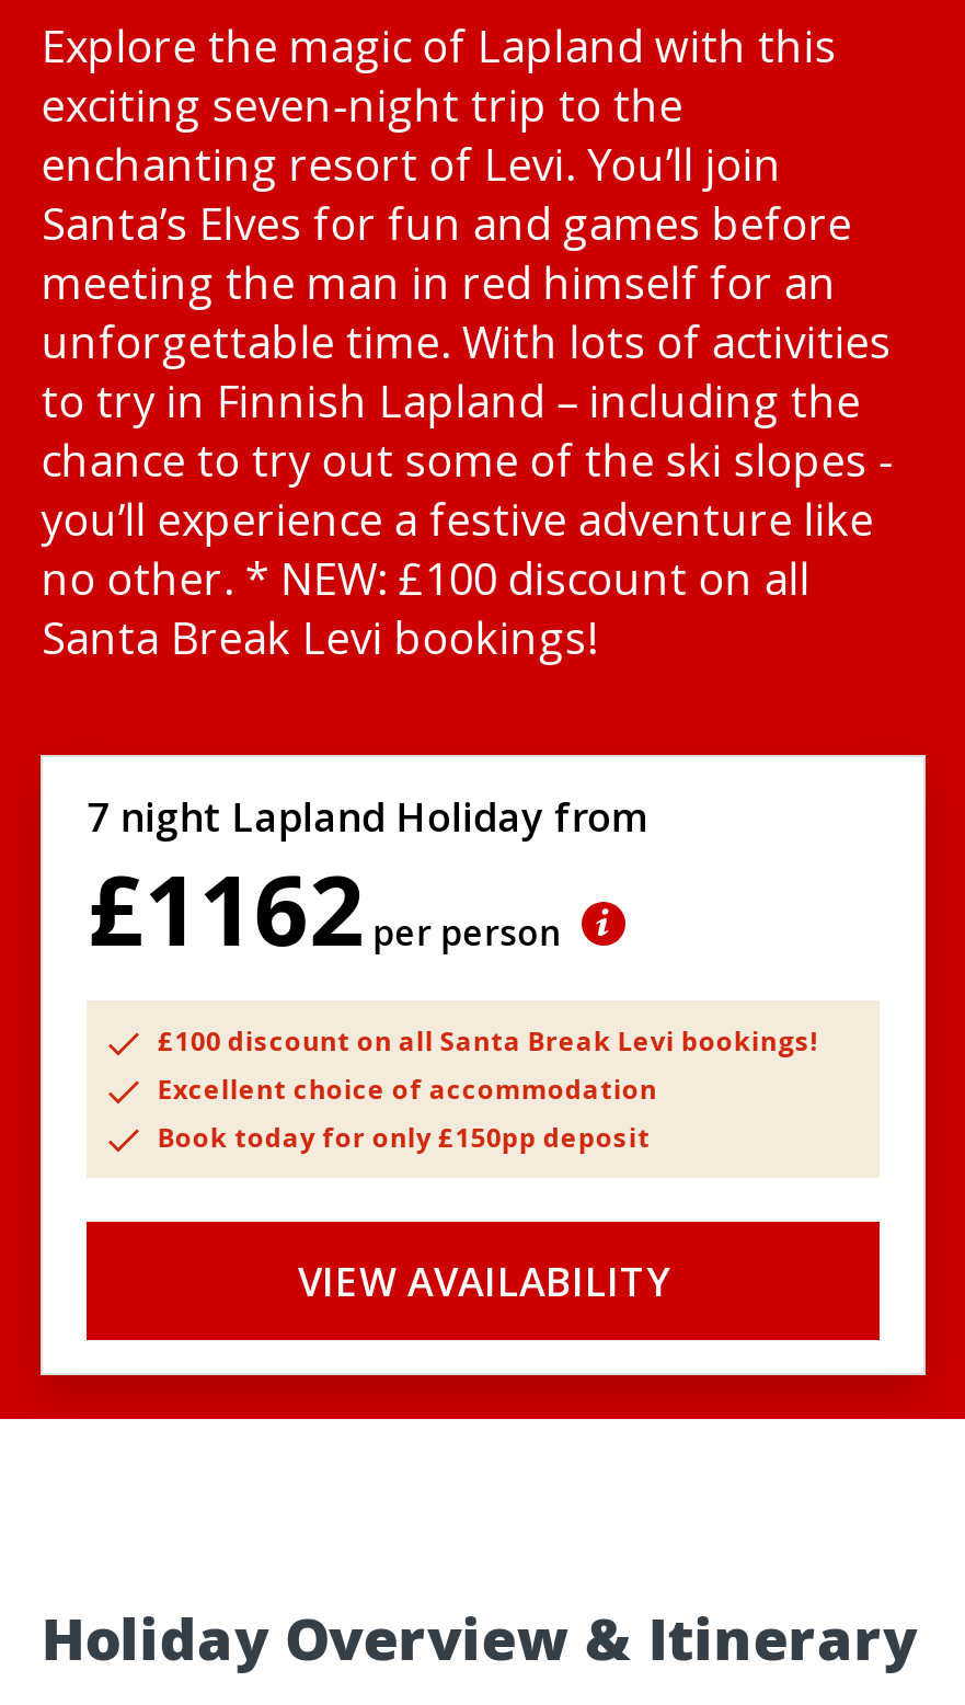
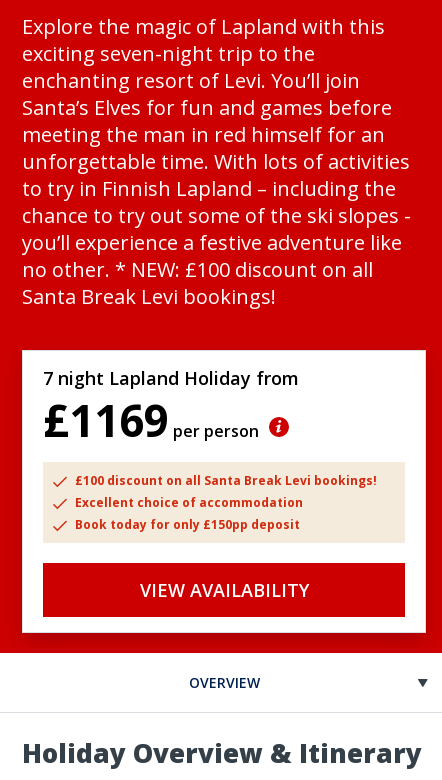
[87,844,561,975] £1162per person -> [43,390,259,450] £1169per person
none -> [188,673,259,692] OVERVIEW

